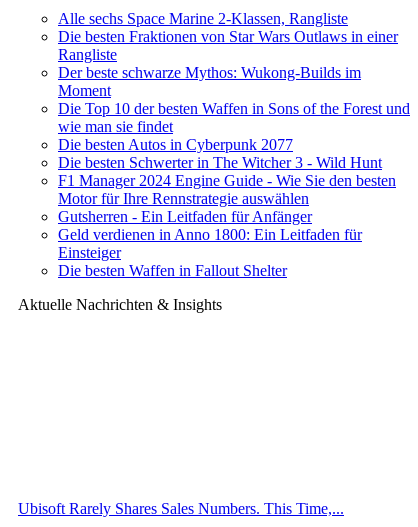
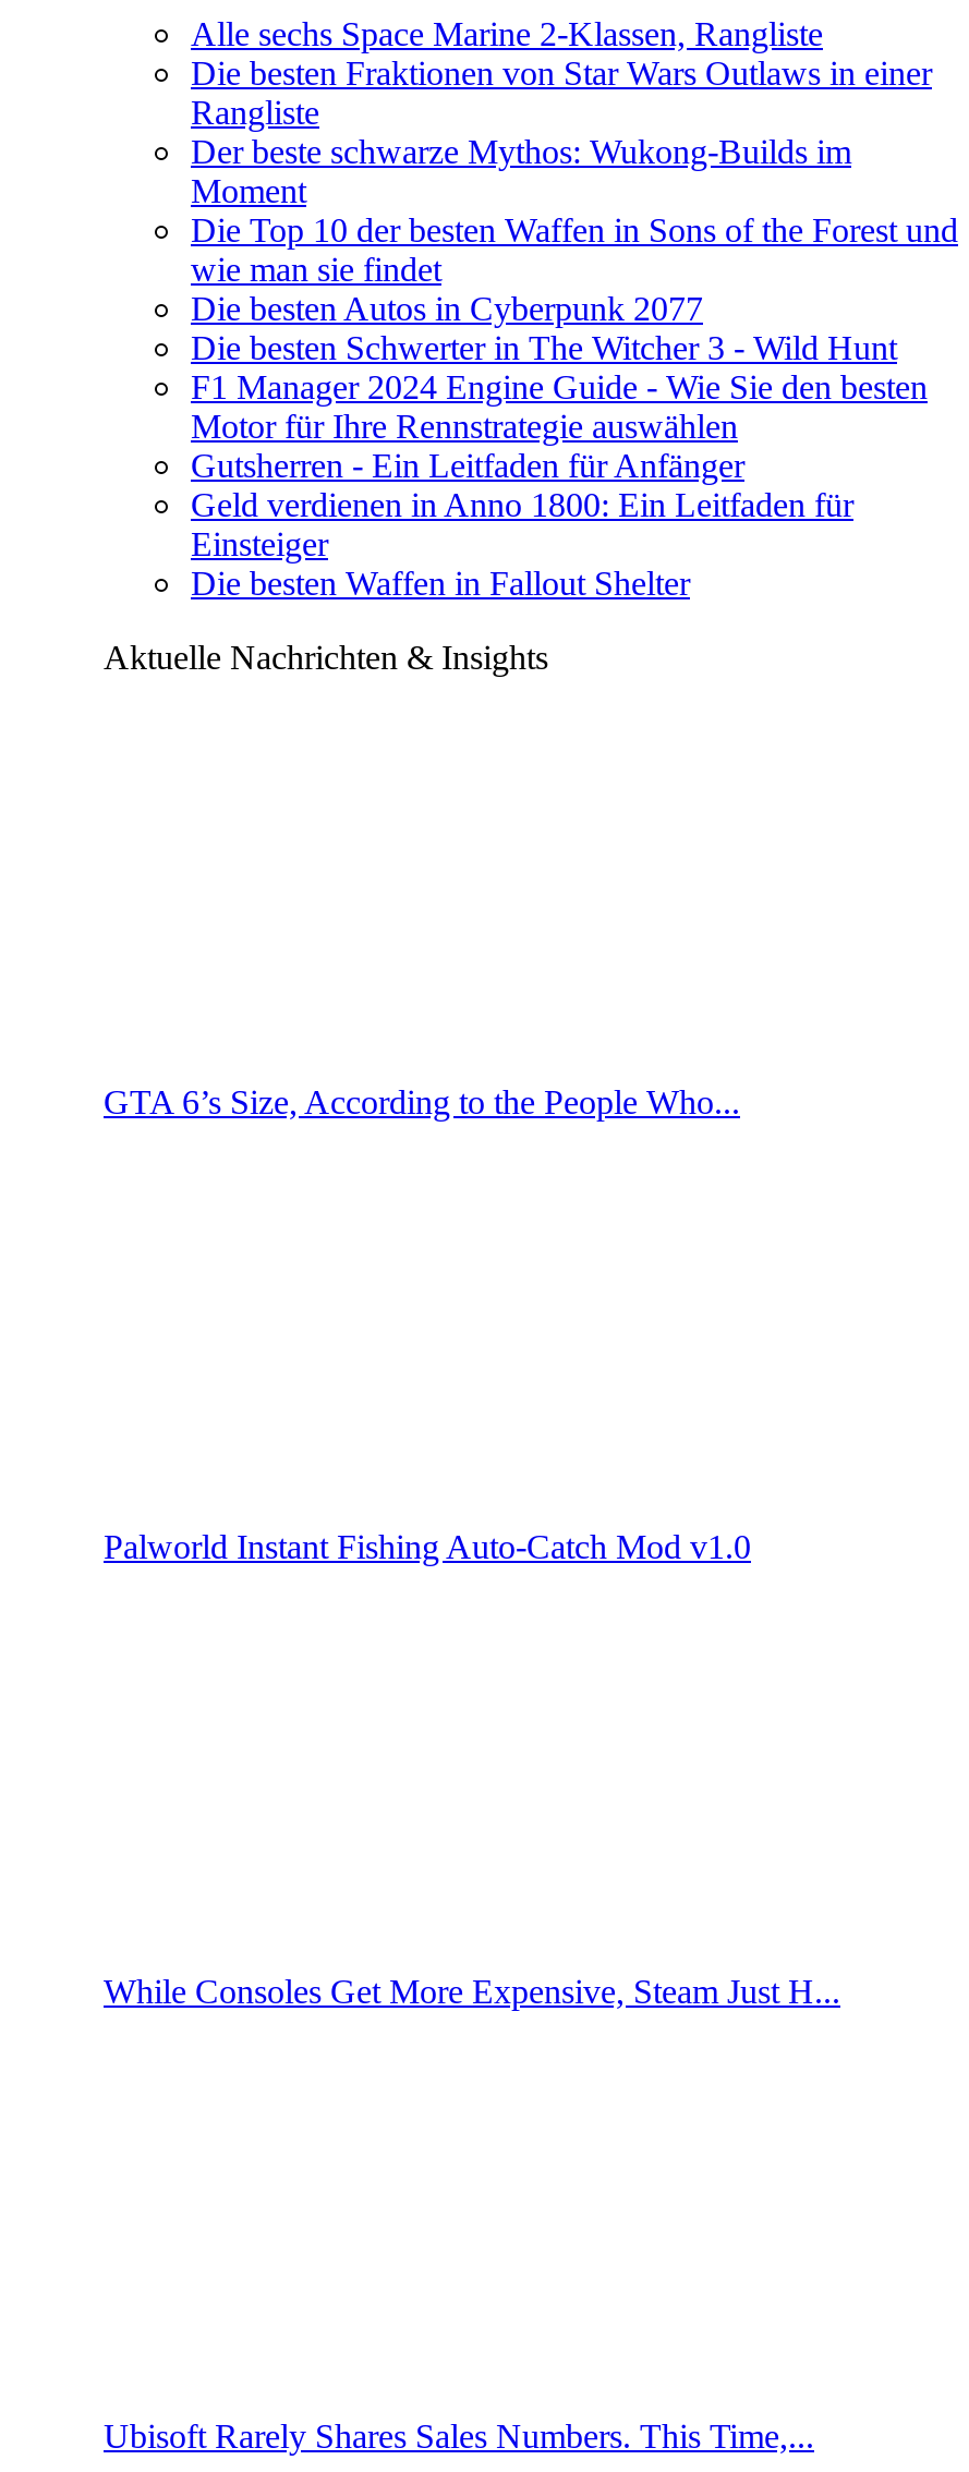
none -> [104,1083,740,1120] GTA 6’s Size, According to the People Who...
none -> [104,1528,751,1565] Palworld Instant Fishing Auto-Catch Mod v1.0
none -> [104,1973,840,2010] While Consoles Get More Expensive, Steam Just H...

